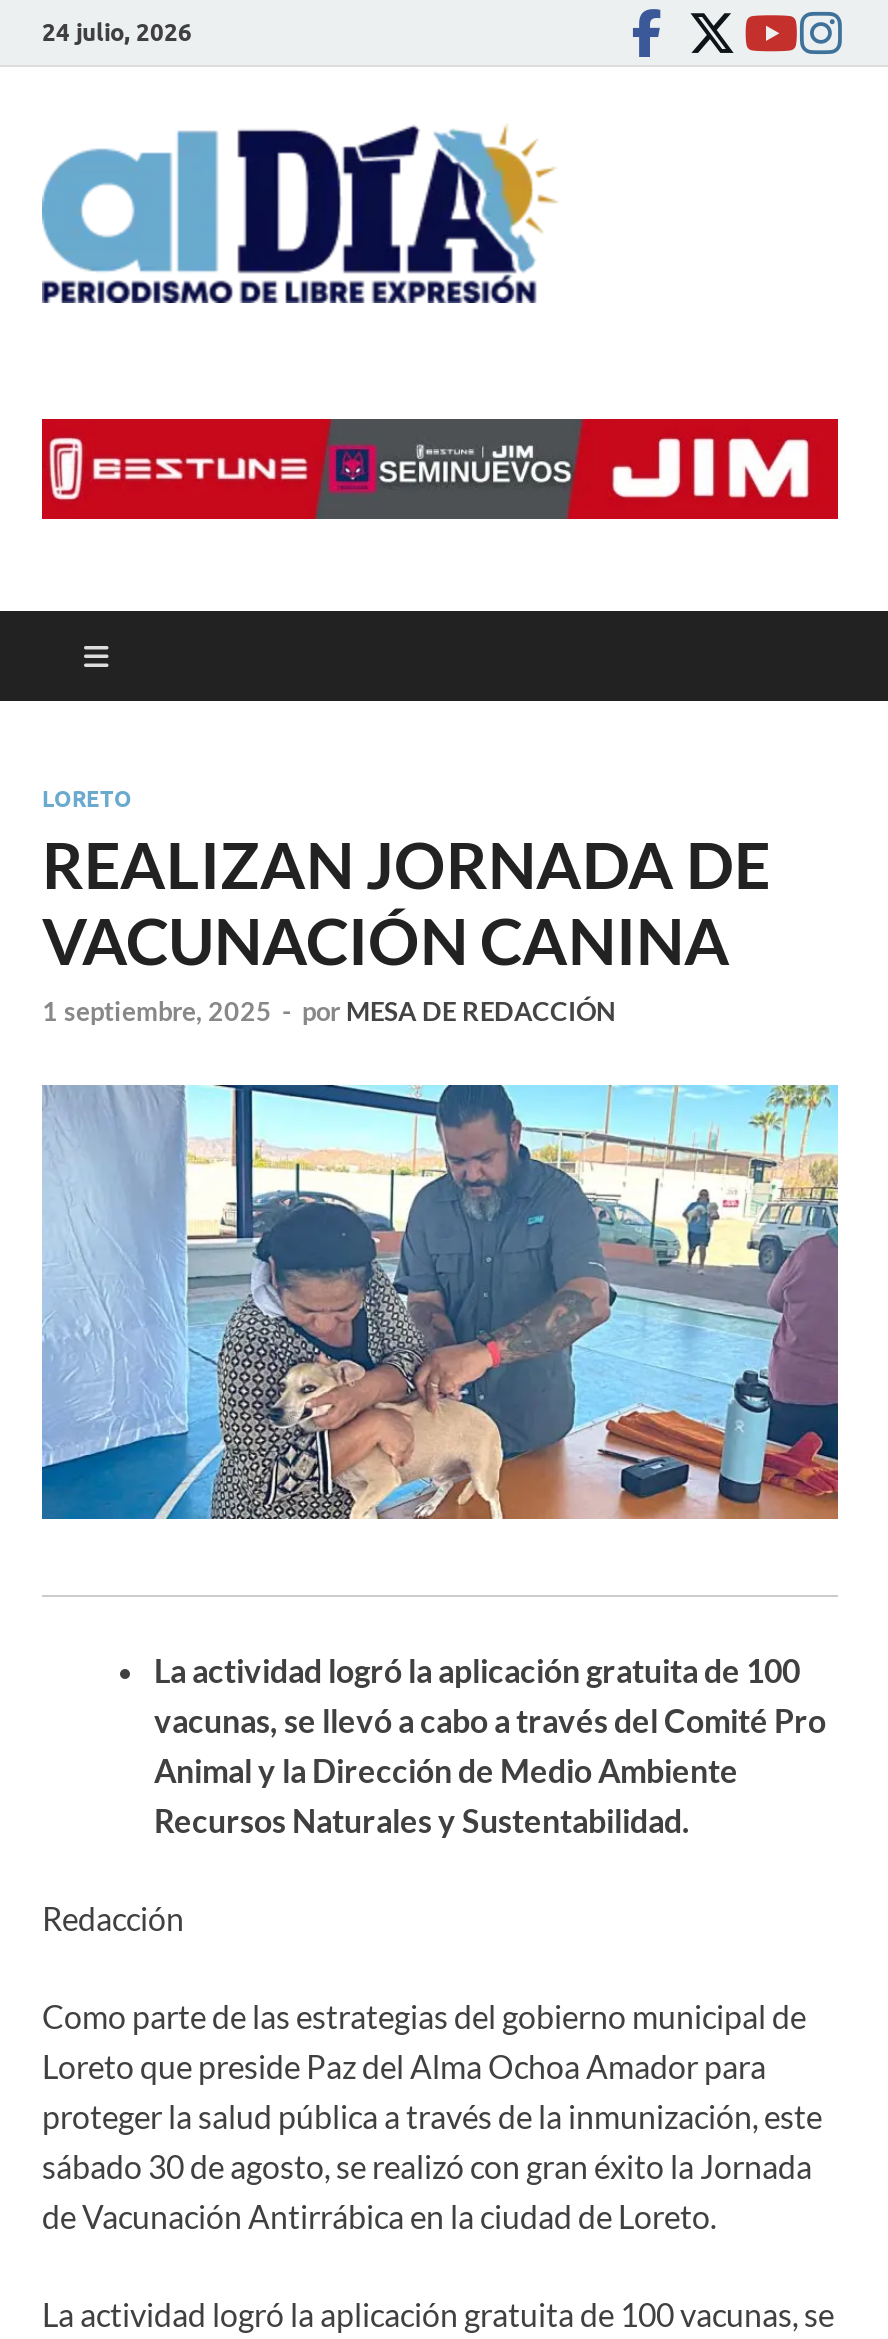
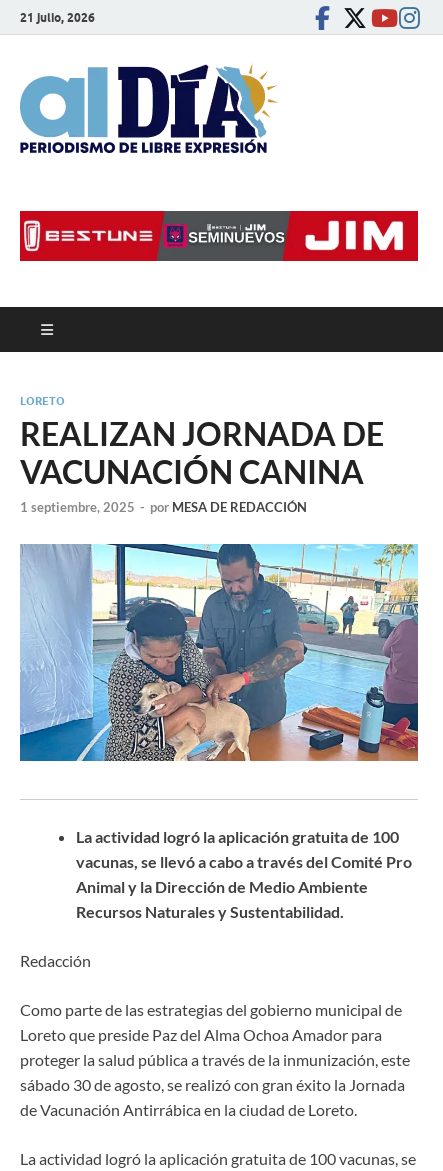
[42,16,192,46] 24 julio, 2026 -> [20,9,95,24] 21 julio, 2026

